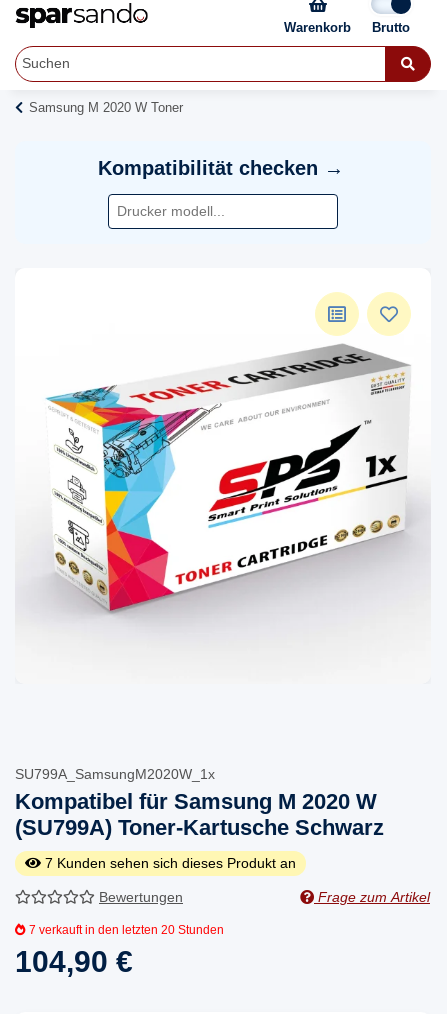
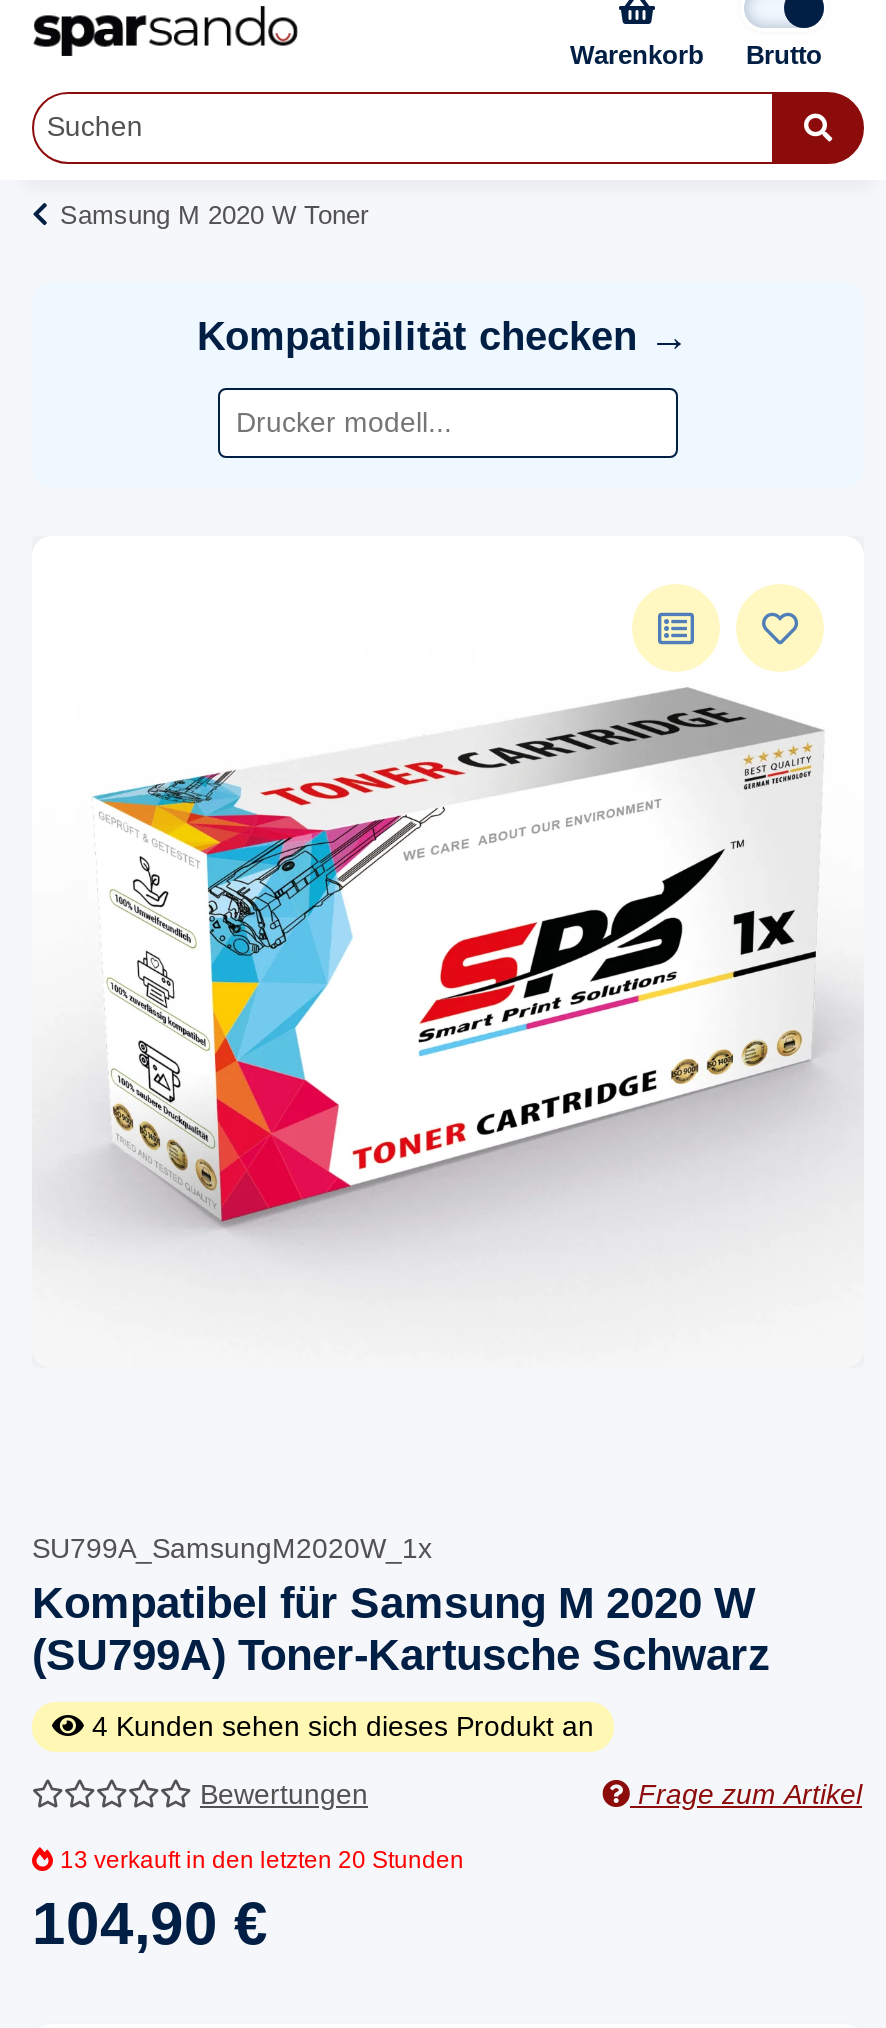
[45,855,296,871] 7 Kunden sehen sich dieses Produkt an -> [92,1709,594,1741] 4 Kunden sehen sich dieses Produkt an
[29,923,224,937] 7 verkauft in den letzten 20 Stunden -> [60,1845,464,1873] 13 verkauft in den letzten 20 Stunden

